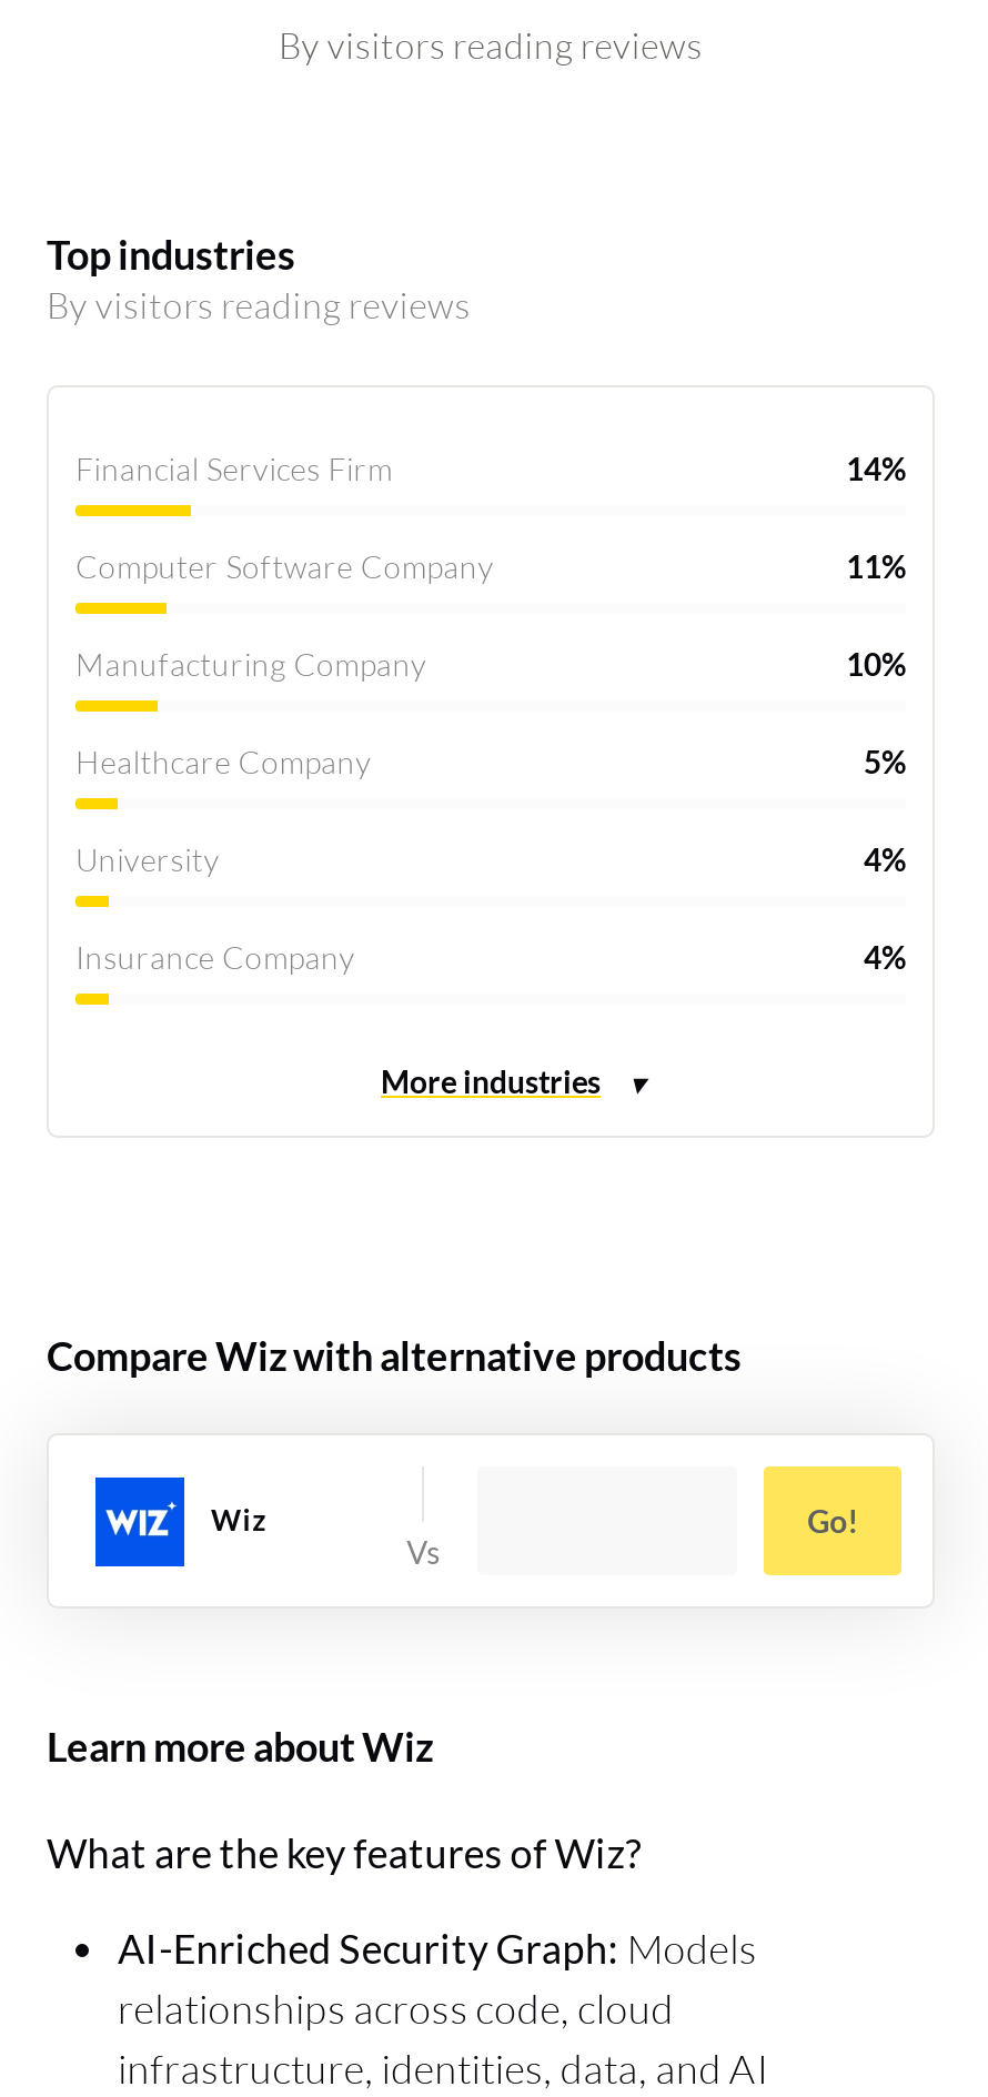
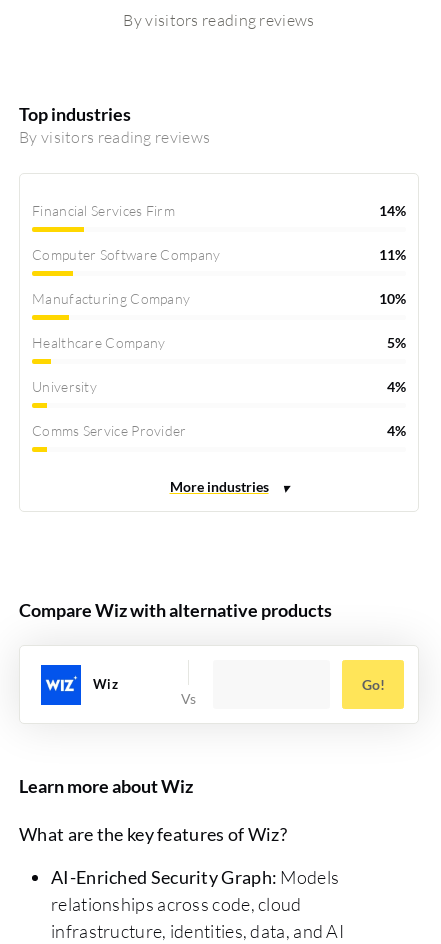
[75,938,355,976] Insurance Company -> [32,422,187,439] Comms Service Provider

